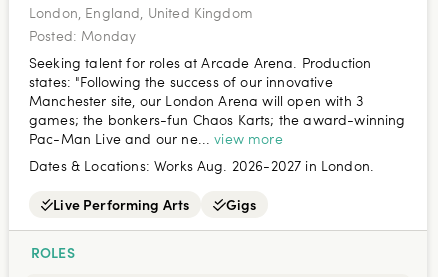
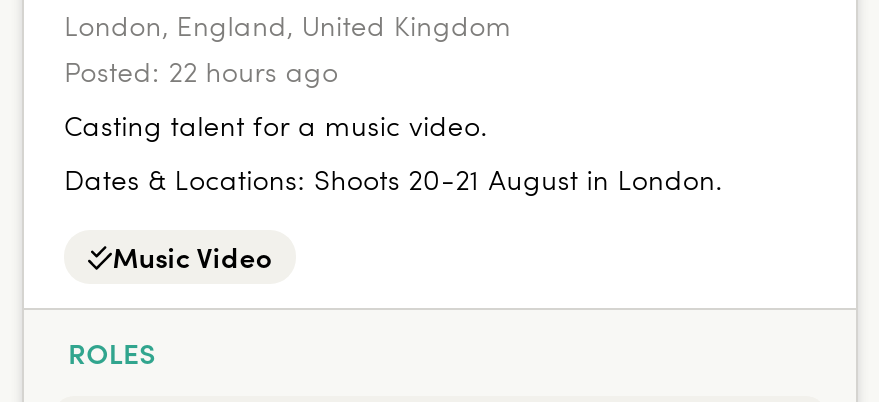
[29,26,405,175] Posted: Monday | Seeking talent for roles at Arcade Arena. Production | states: "Following the success of our innovative | Manchester site, our London Arena will open with 3 | games; the bonkers-fun Chaos Karts; the award-winning | Pac-Man Live and our ne... view more | Dates & Locations: Works Aug. 2026-2027 in London. -> [64,52,724,198] Posted: 22 hours ago | Casting talent for a music video. | Dates & Locations: Shoots 20-21 August in London.
[53,194,256,214] Live Performing Arts | Gigs -> [112,236,272,276] Music Video

